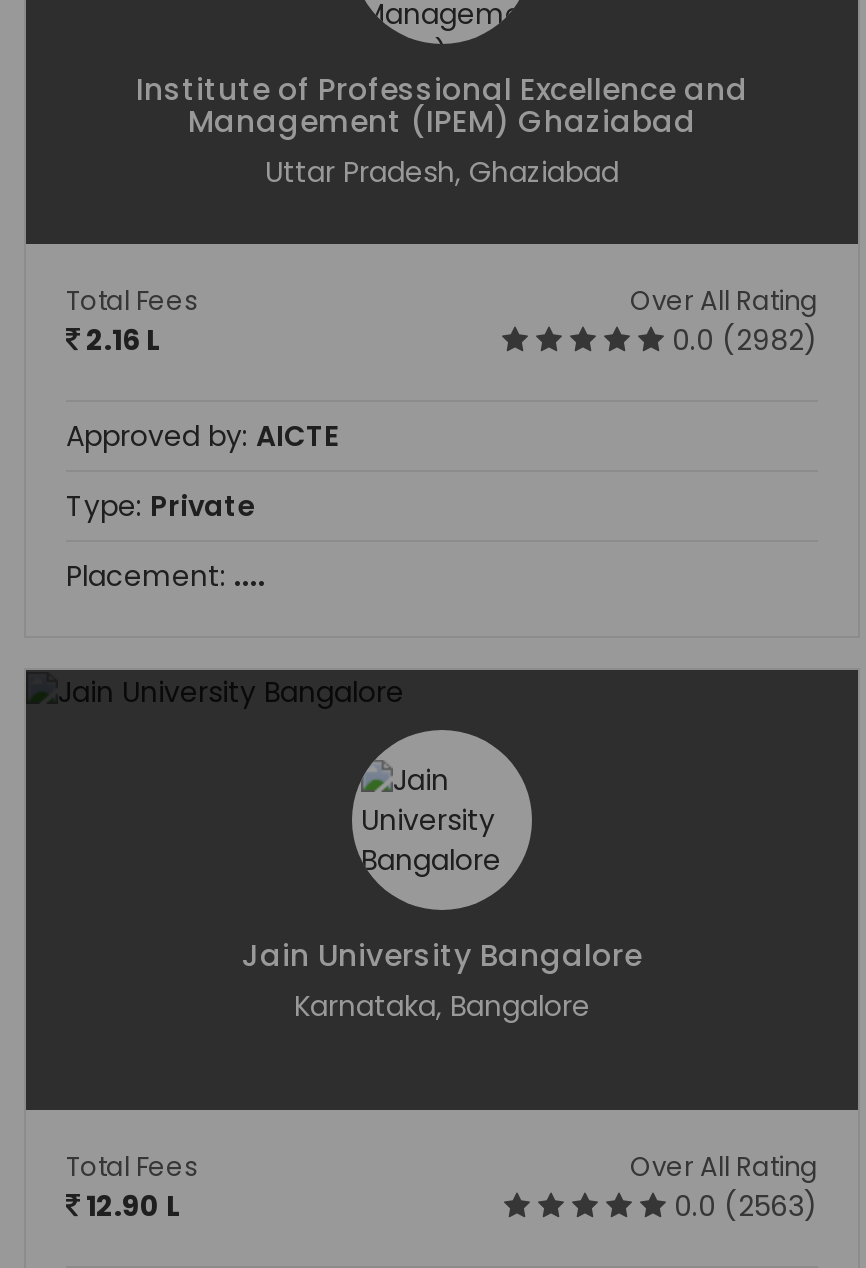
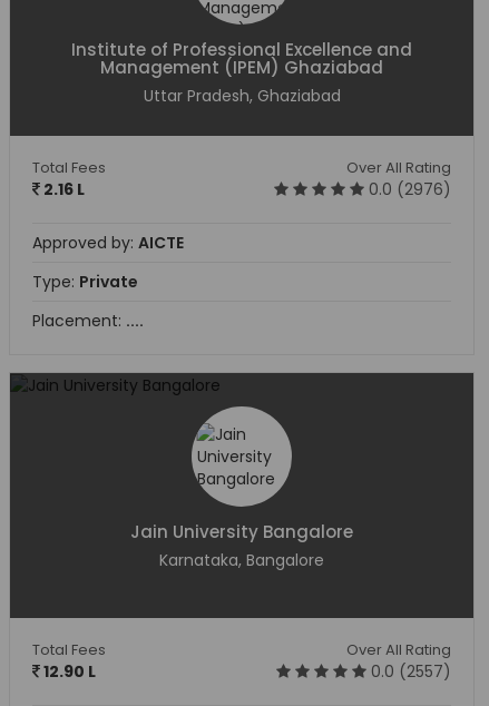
[672,320,818,360] 0.0 (2982) -> [369,178,451,201] 0.0 (2976)
[674,1186,818,1226] 0.0 (2563) -> [371,661,451,683] 0.0 (2557)

